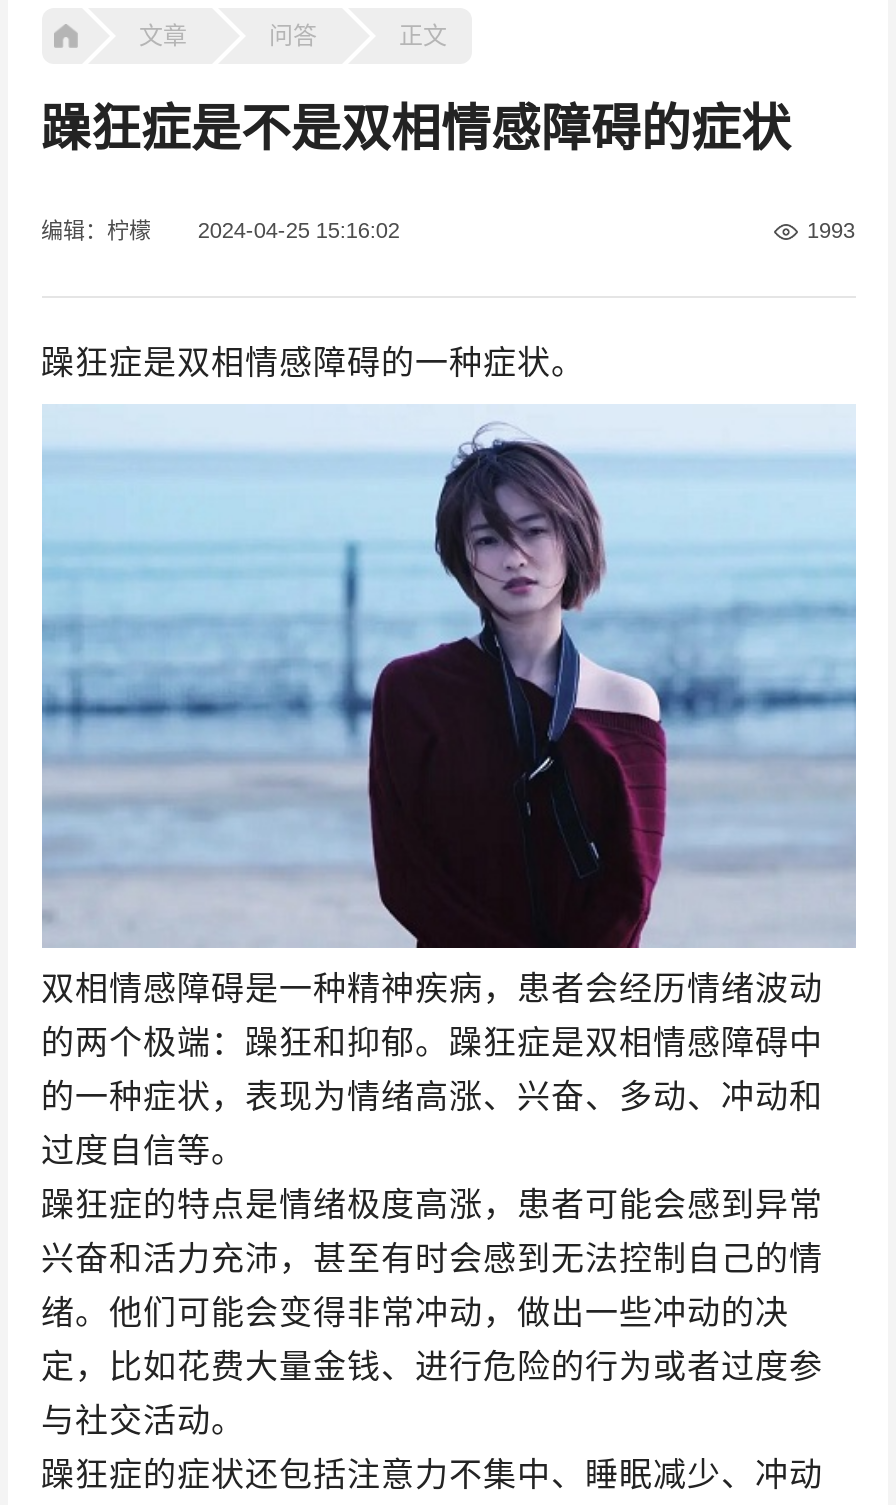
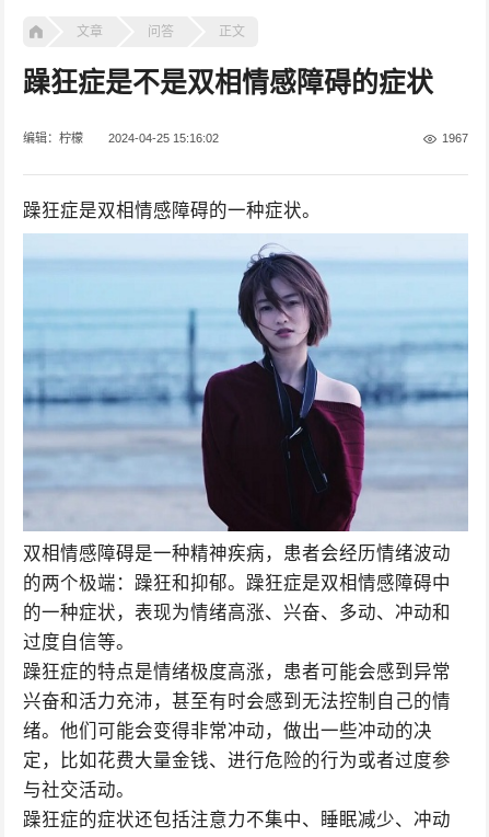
[807,218,855,242] 1993 -> [441,132,468,145] 1967

